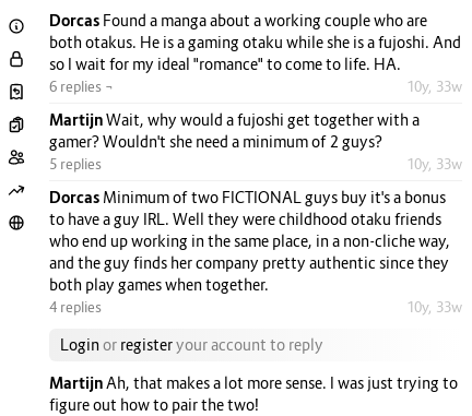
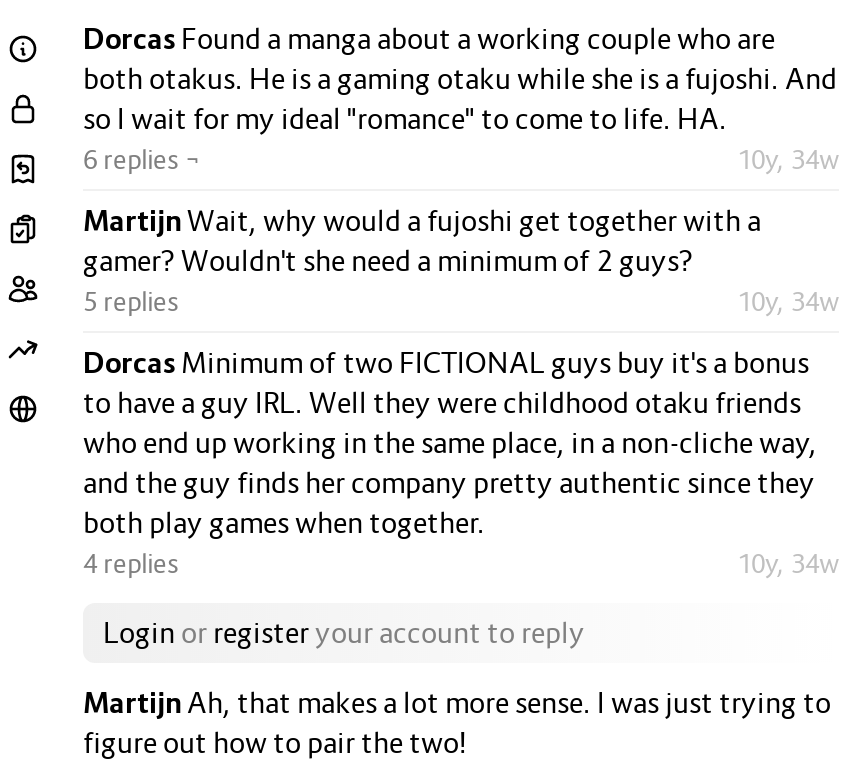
[406,78,462,95] 10y, 33w -> [737,143,839,175] 10y, 34w
[406,155,462,173] 10y, 33w -> [737,285,839,317] 10y, 34w
[406,298,462,316] 10y, 33w -> [737,547,839,579] 10y, 34w

